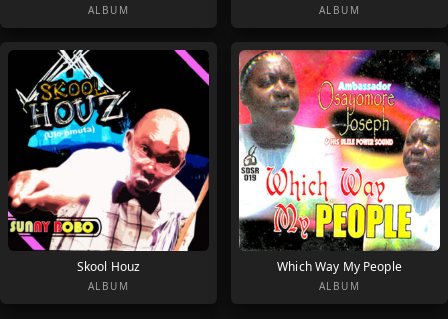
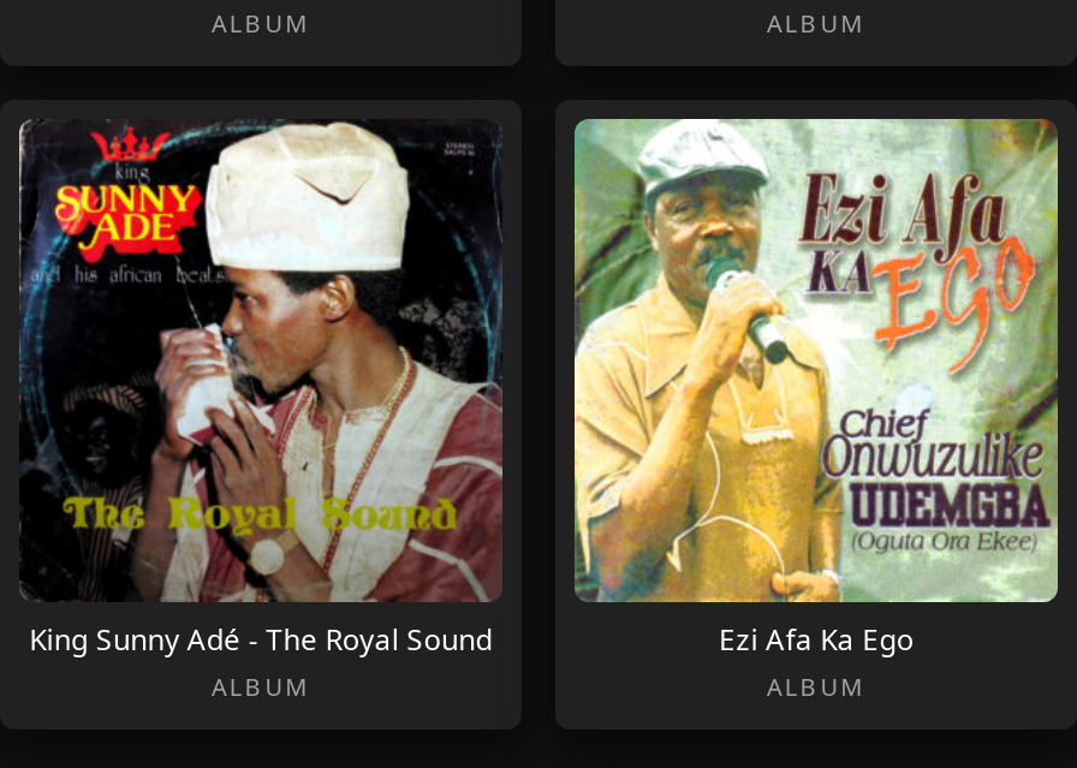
[7,49,210,275] [image] | Skool Houz -> [17,120,505,661] [image] | King Sunny Adé - The Royal Sound
[238,49,441,275] [image] | Which Way My People -> [572,115,1060,661] [image] | Ezi Afa Ka Ego

